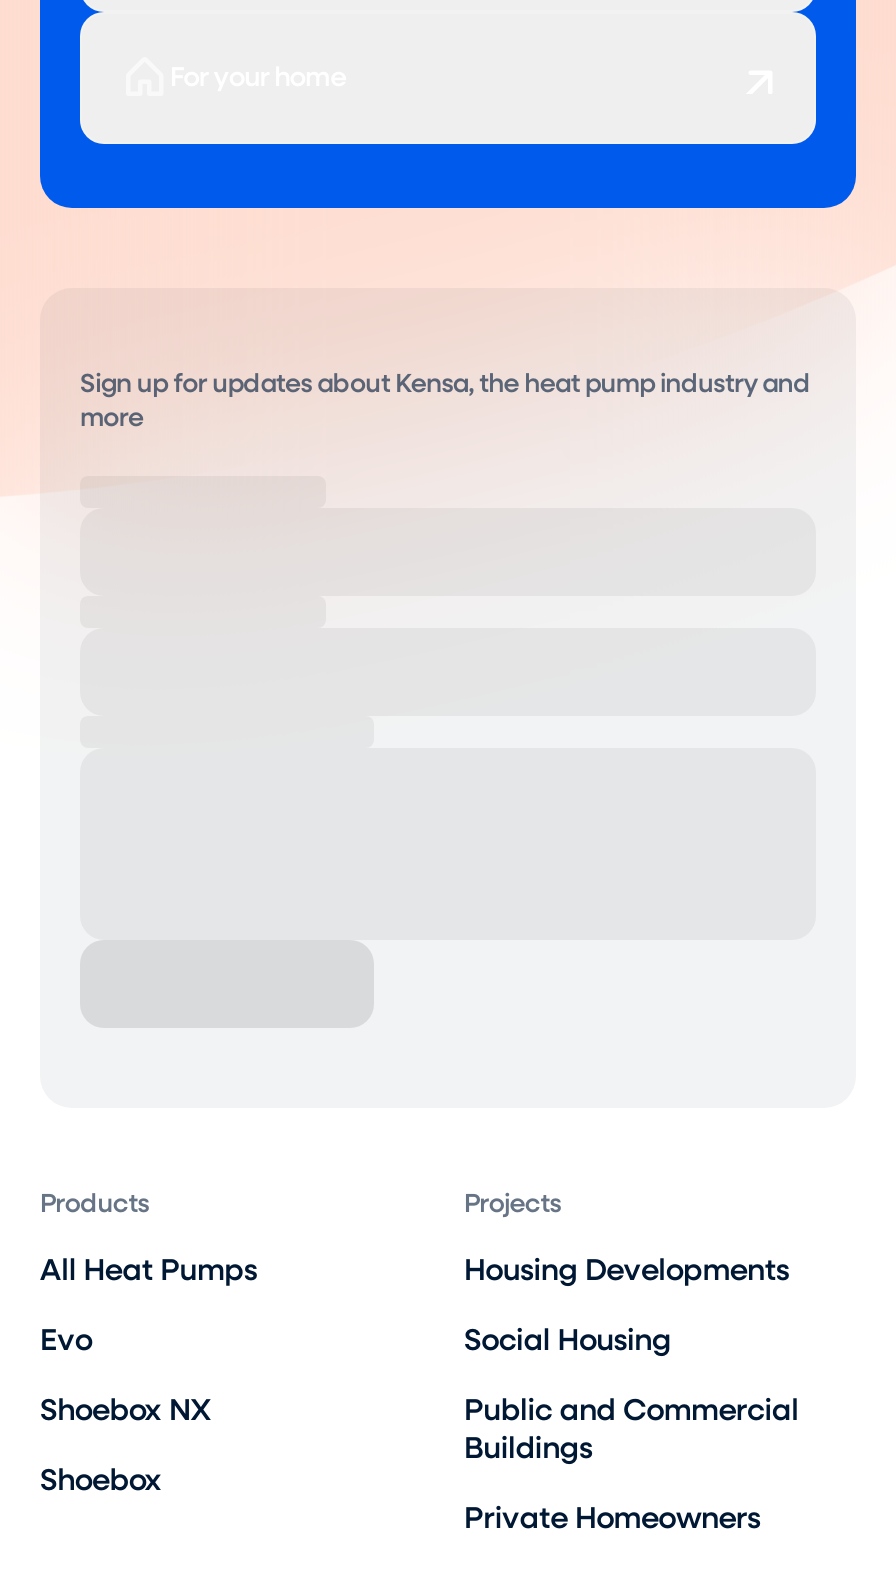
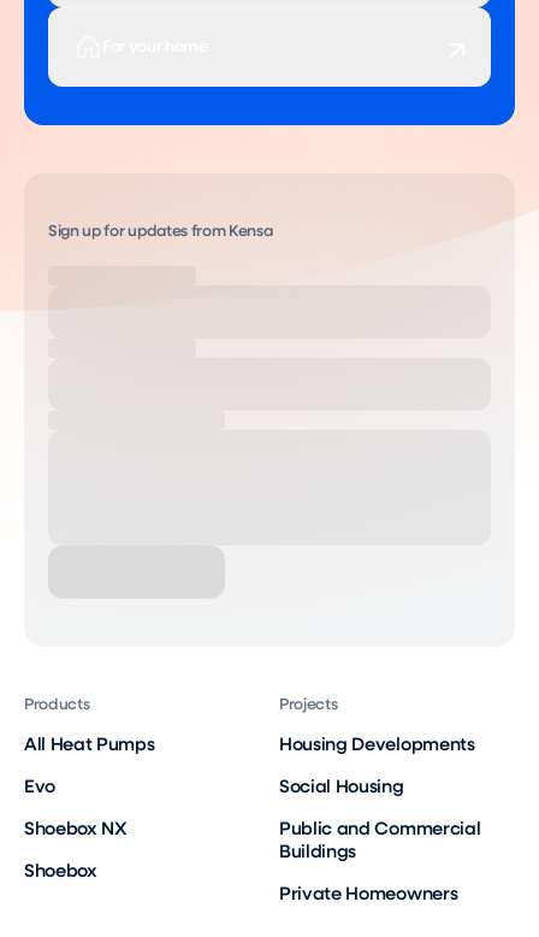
[80,371,810,431] Sign up for updates about Kensa, the heat pump industry and | more -> [48,223,272,239] Sign up for updates from Kensa

